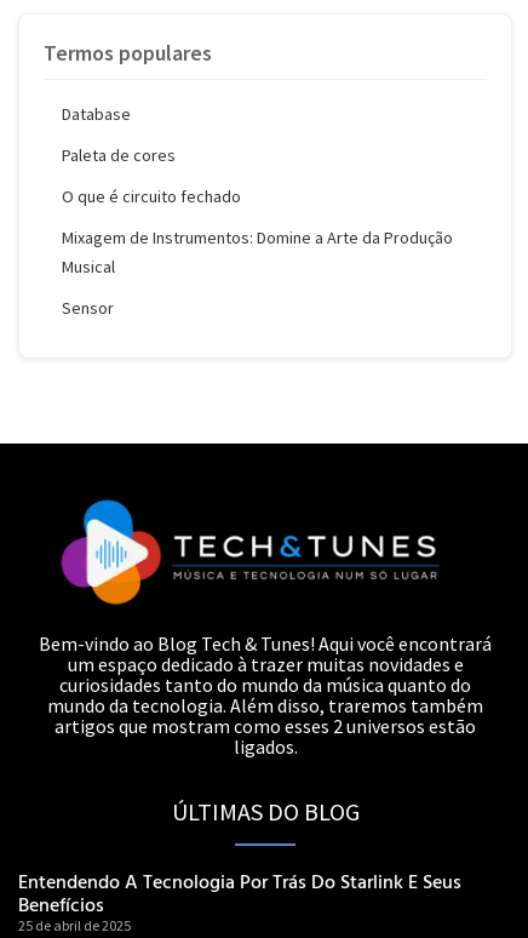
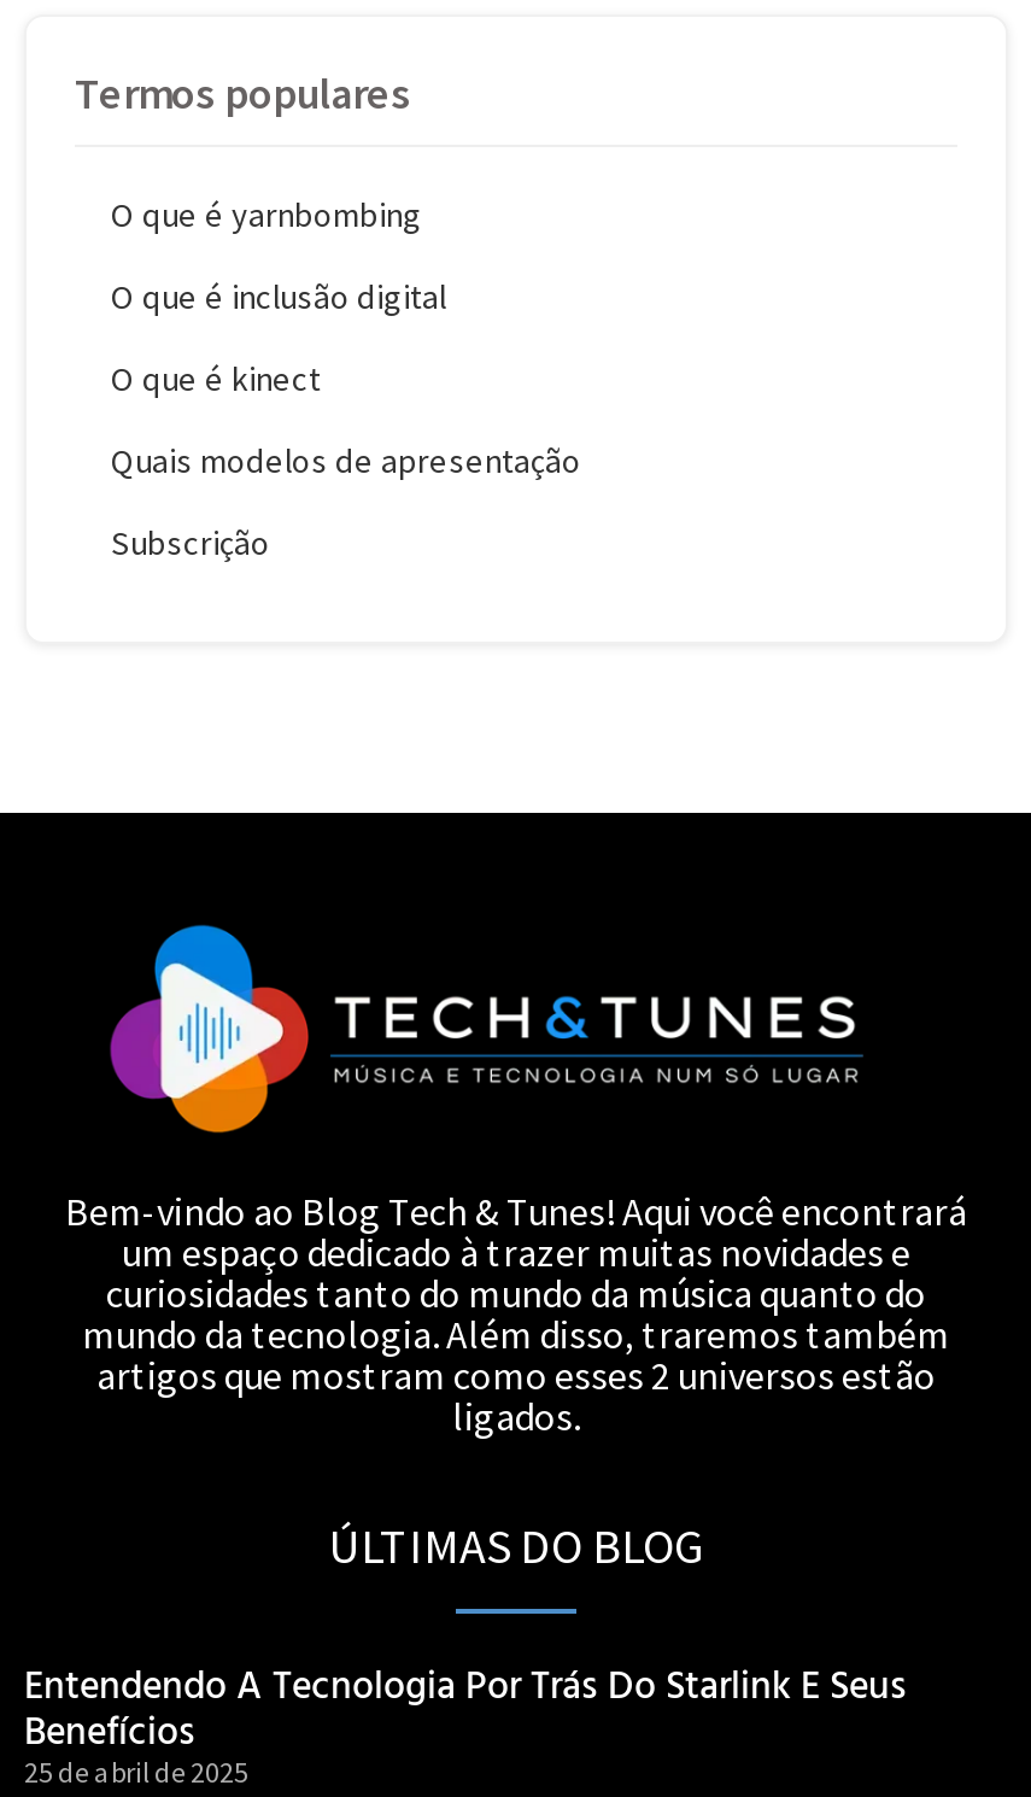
[62,102,131,124] Database -> [111,192,422,235] O que é yarnbombing
[62,144,176,165] Paleta de cores -> [111,274,446,317] O que é inclusão digital
[62,185,241,207] O que é circuito fechado -> [111,356,321,399] O que é kinect
[62,226,453,277] Mixagem de Instrumentos: Domine a Arte da Produção | Musical -> [111,438,581,481] Quais modelos de apresentação
[62,296,114,318] Sensor -> [111,520,270,563] Subscrição

